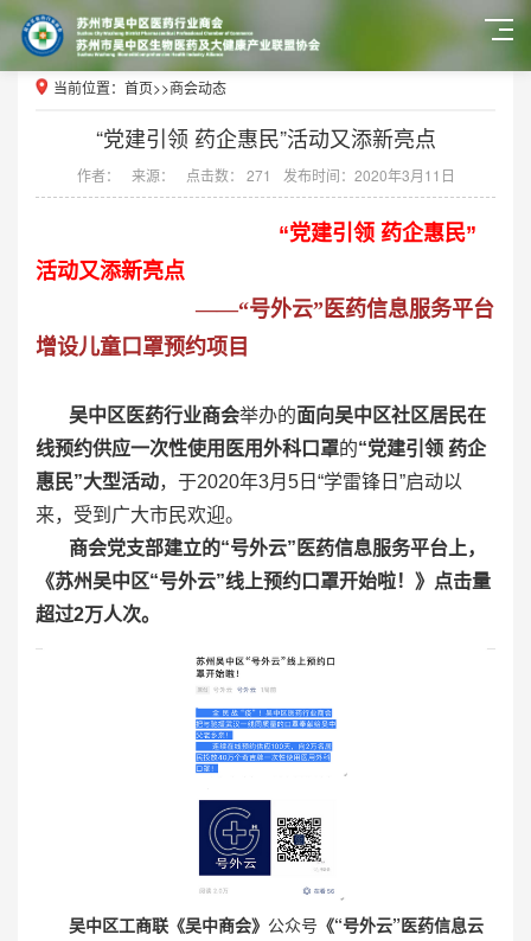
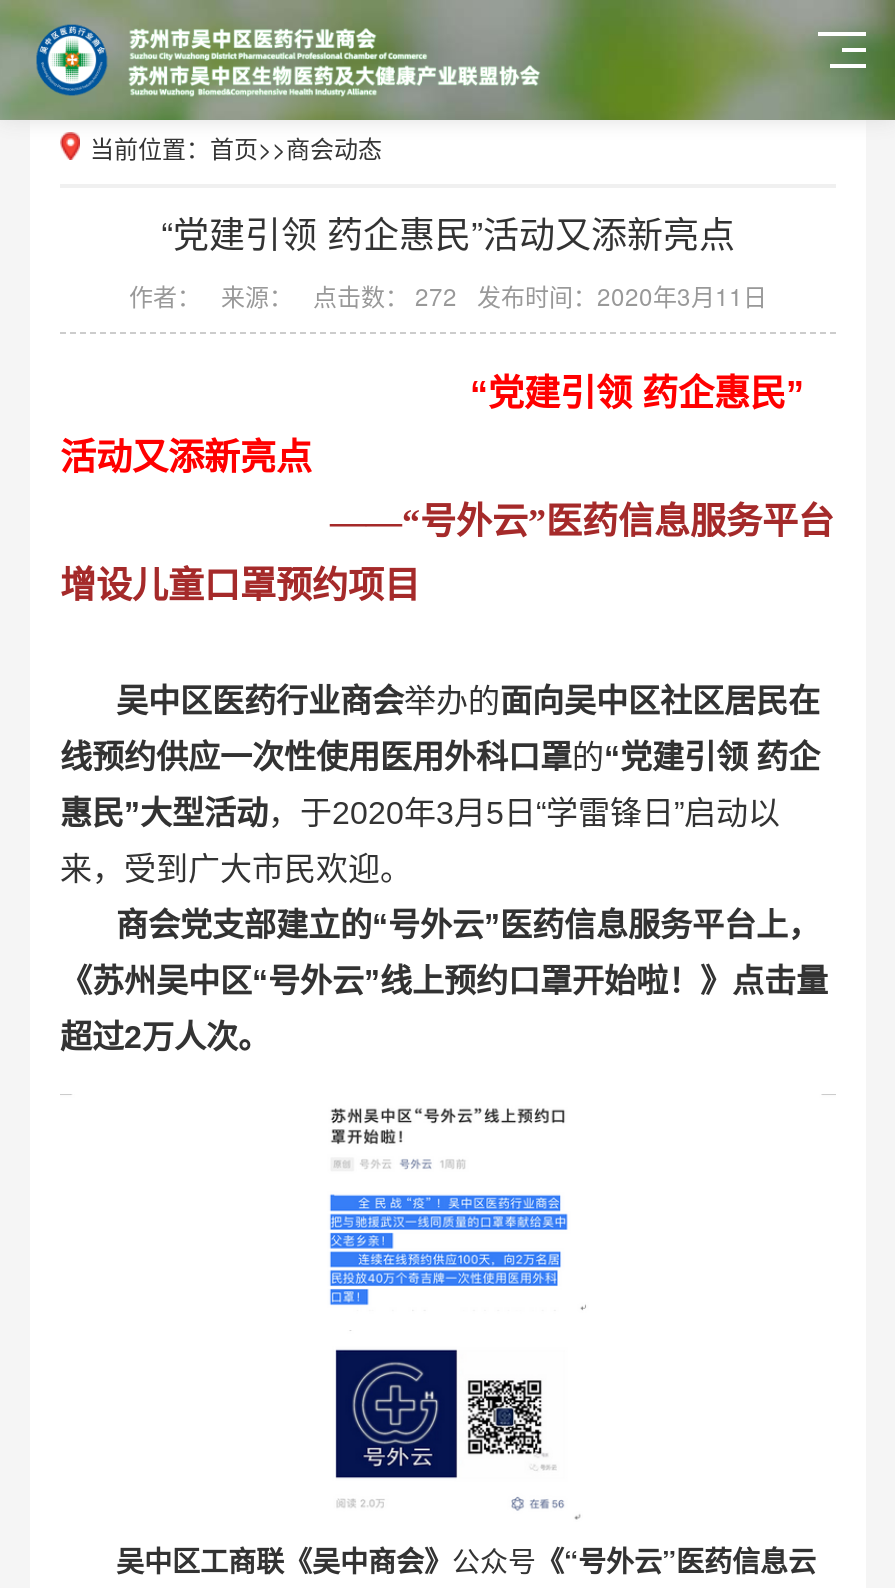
[76,165,455,185] 作者： 来源： 点击数： 271 发布时间：2020年3月11日 -> [129,278,767,312] 作者： 来源： 点击数： 272 发布时间：2020年3月11日

